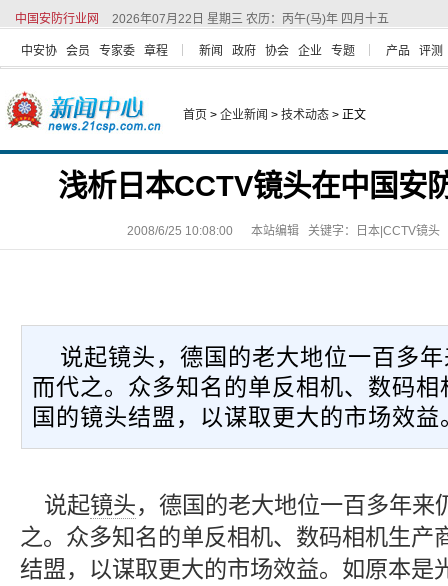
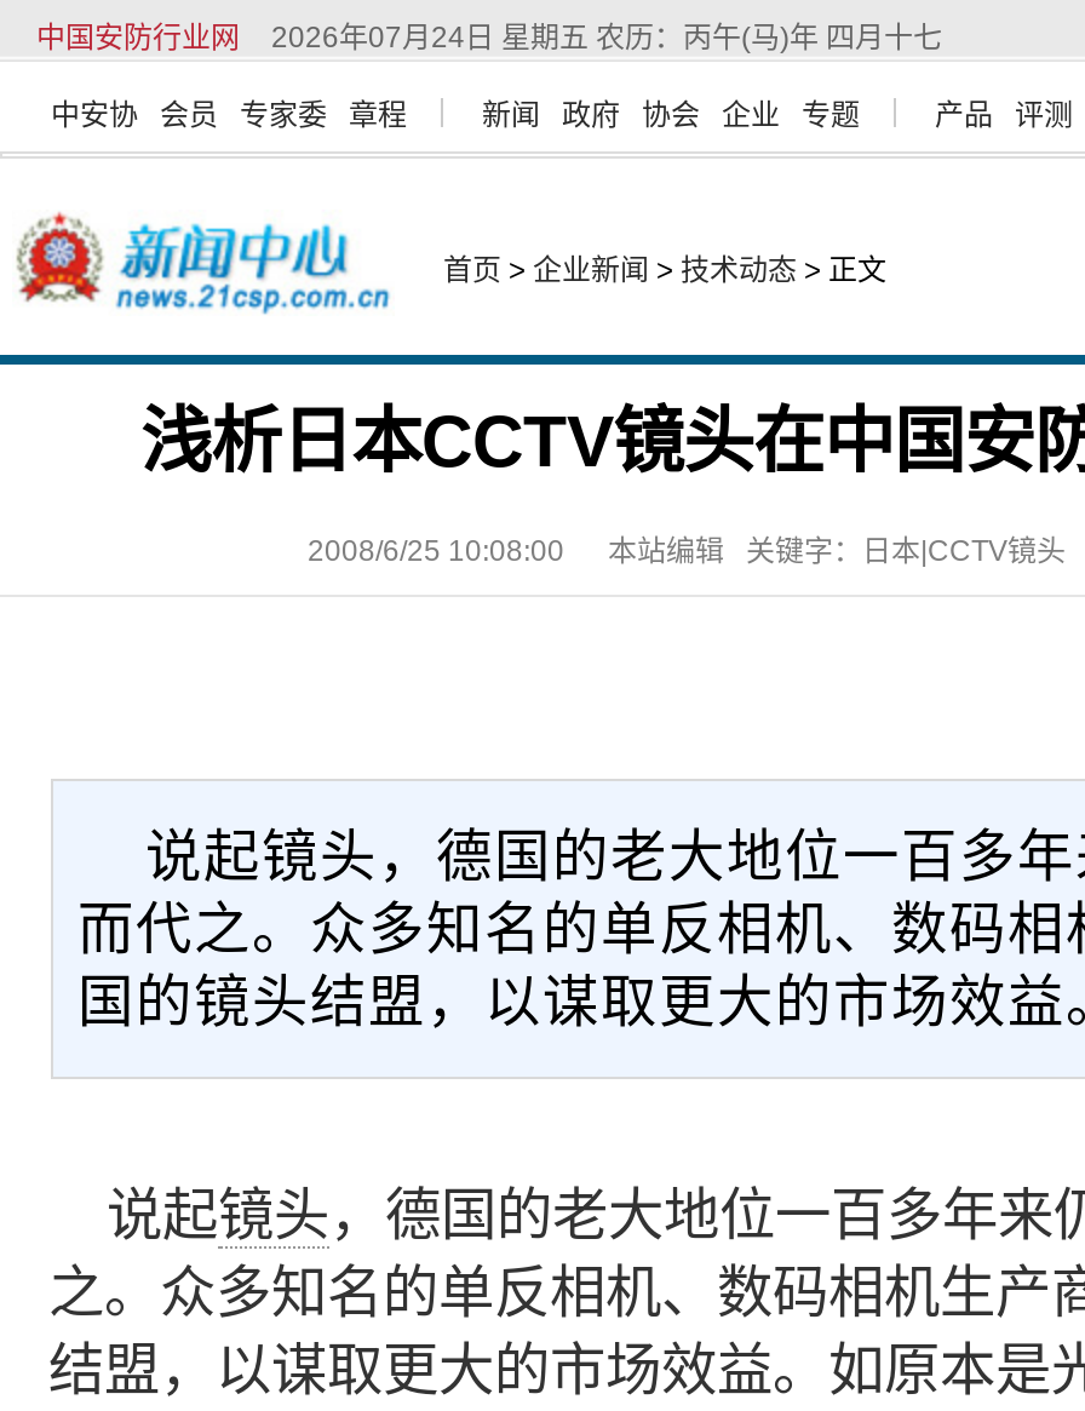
[112,12,389,26] 2026年07月22日 星期三 农历：丙午(马)年 四月十五 -> [271,21,942,55] 2026年07月24日 星期五 农历：丙午(马)年 四月十七

